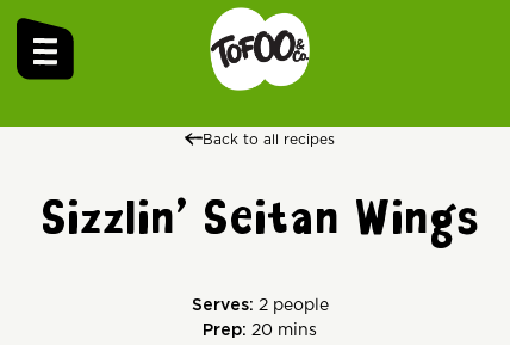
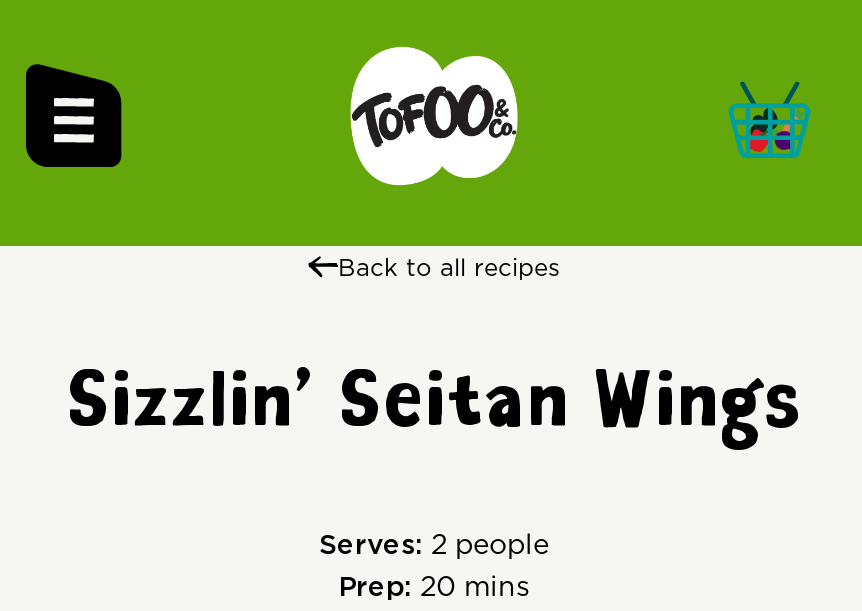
none -> [728,82,812,160] [image]

